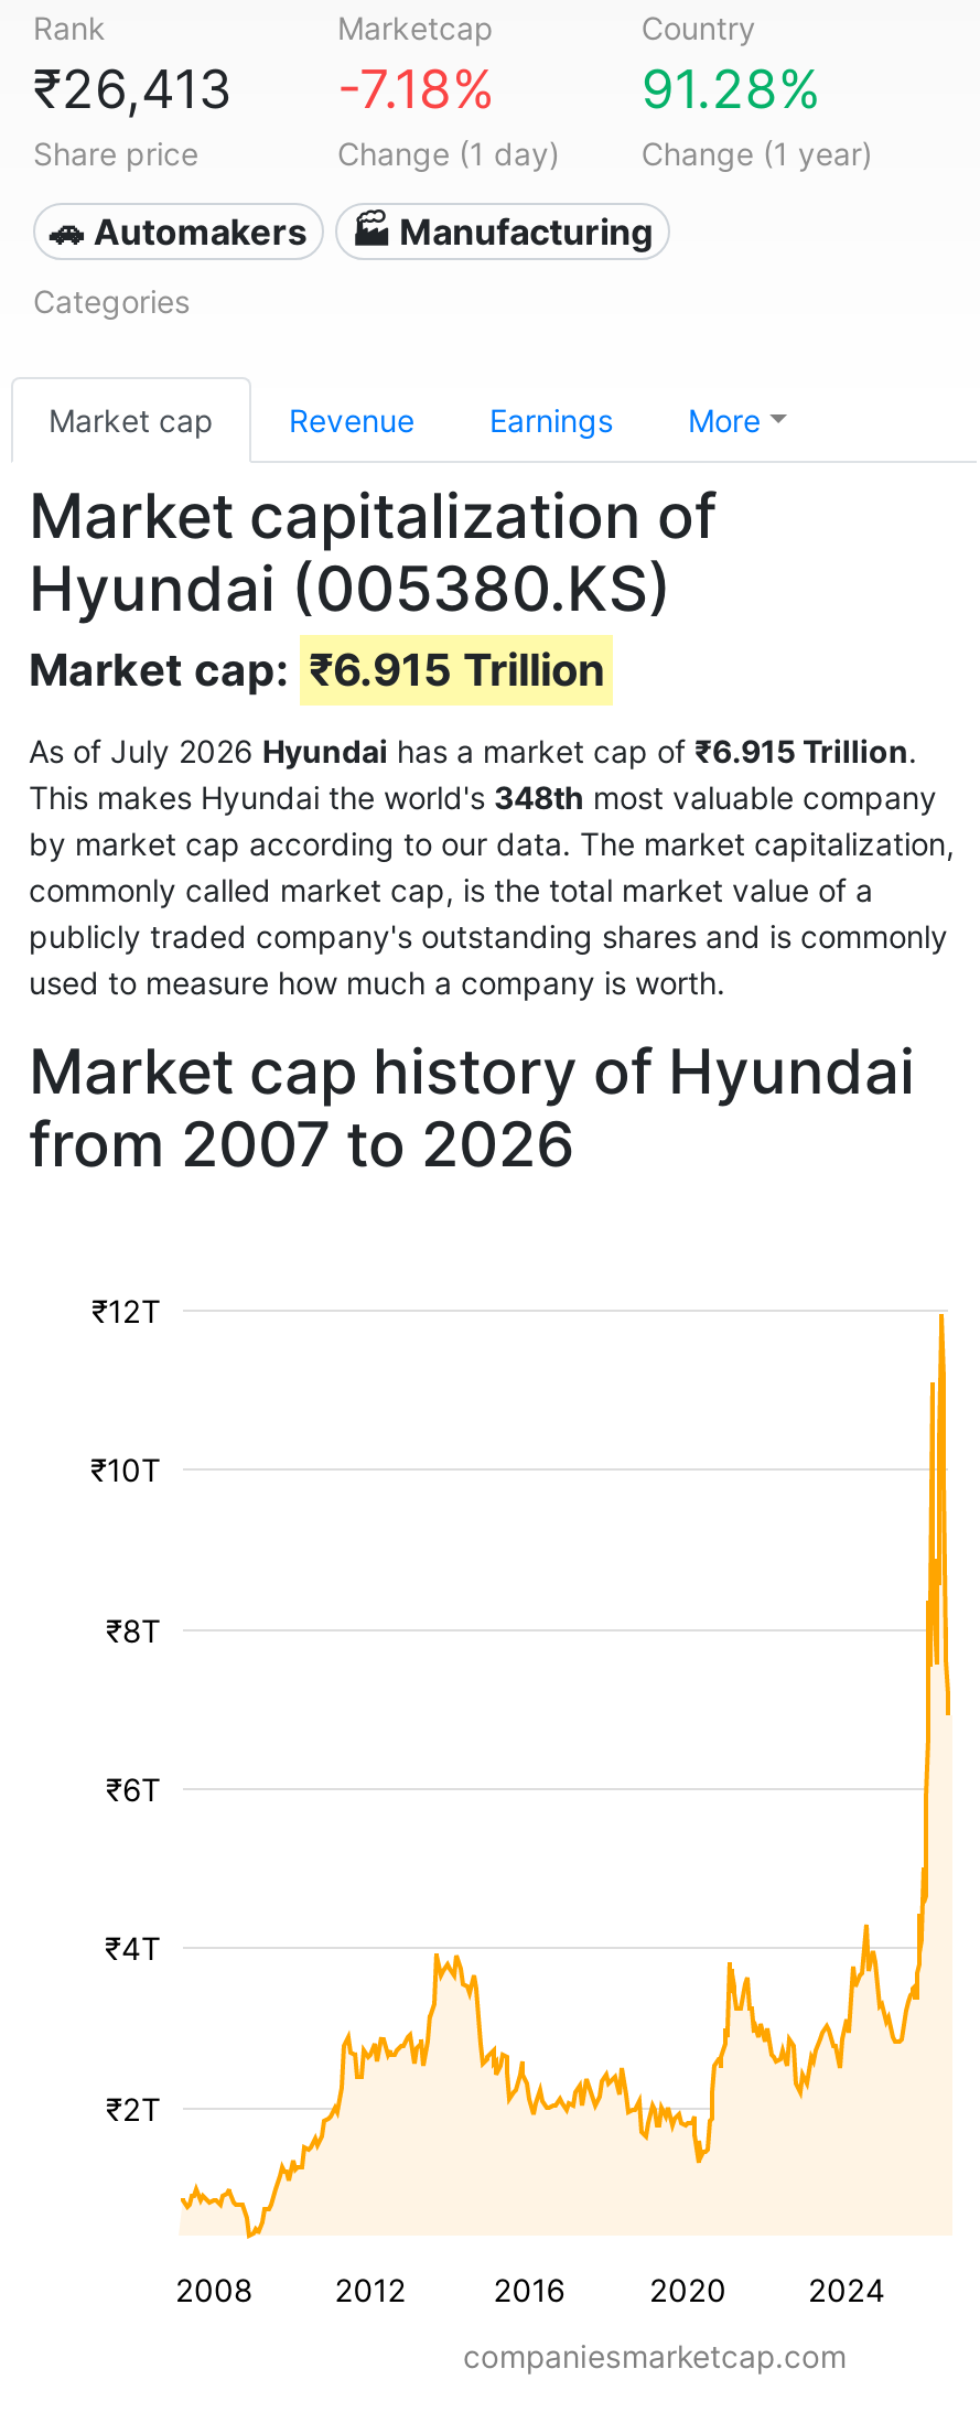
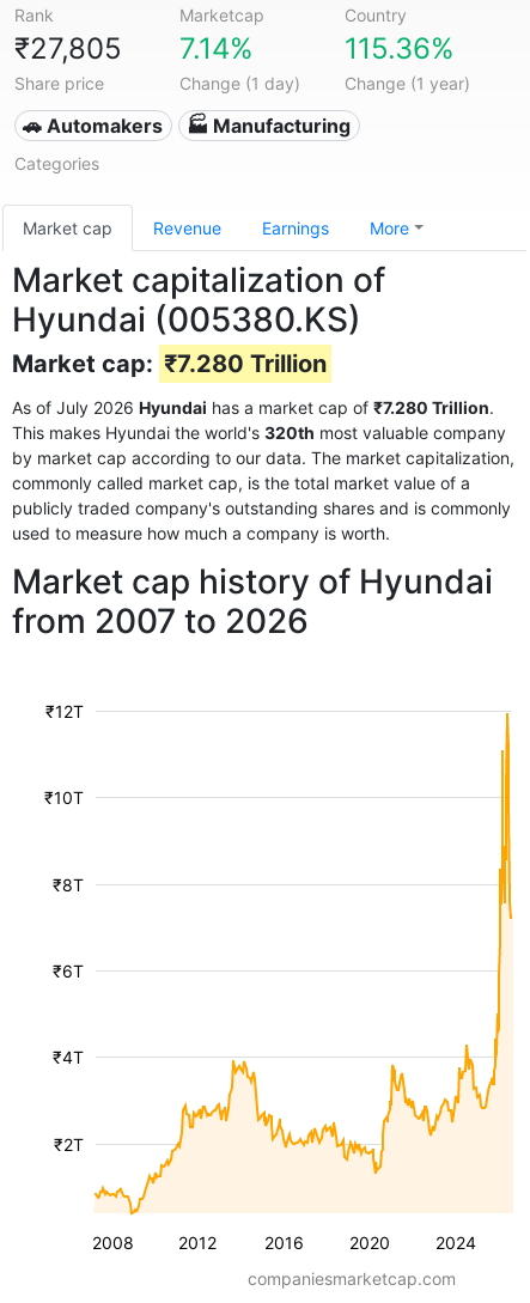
[33,57,231,121] ₹26,413 -> [14,31,122,66] ₹27,805
[337,57,496,121] -7.18% -> [179,31,254,66] 7.14%
[641,57,822,121] 91.28% -> [344,31,455,66] 115.36%
[29,644,604,697] Market cap: ₹6.915 Trillion -> [12,349,327,378] Market cap: ₹7.280 Trillion
[29,732,917,769] As of July 2026 Hyundai has a market cap of ₹6.915 Trillion. -> [12,397,494,418] As of July 2026 Hyundai has a market cap of ₹7.280 Trillion.
[29,778,937,816] This makes Hyundai the world's 348th most valuable company -> [12,422,506,443] This makes Hyundai the world's 320th most valuable company

